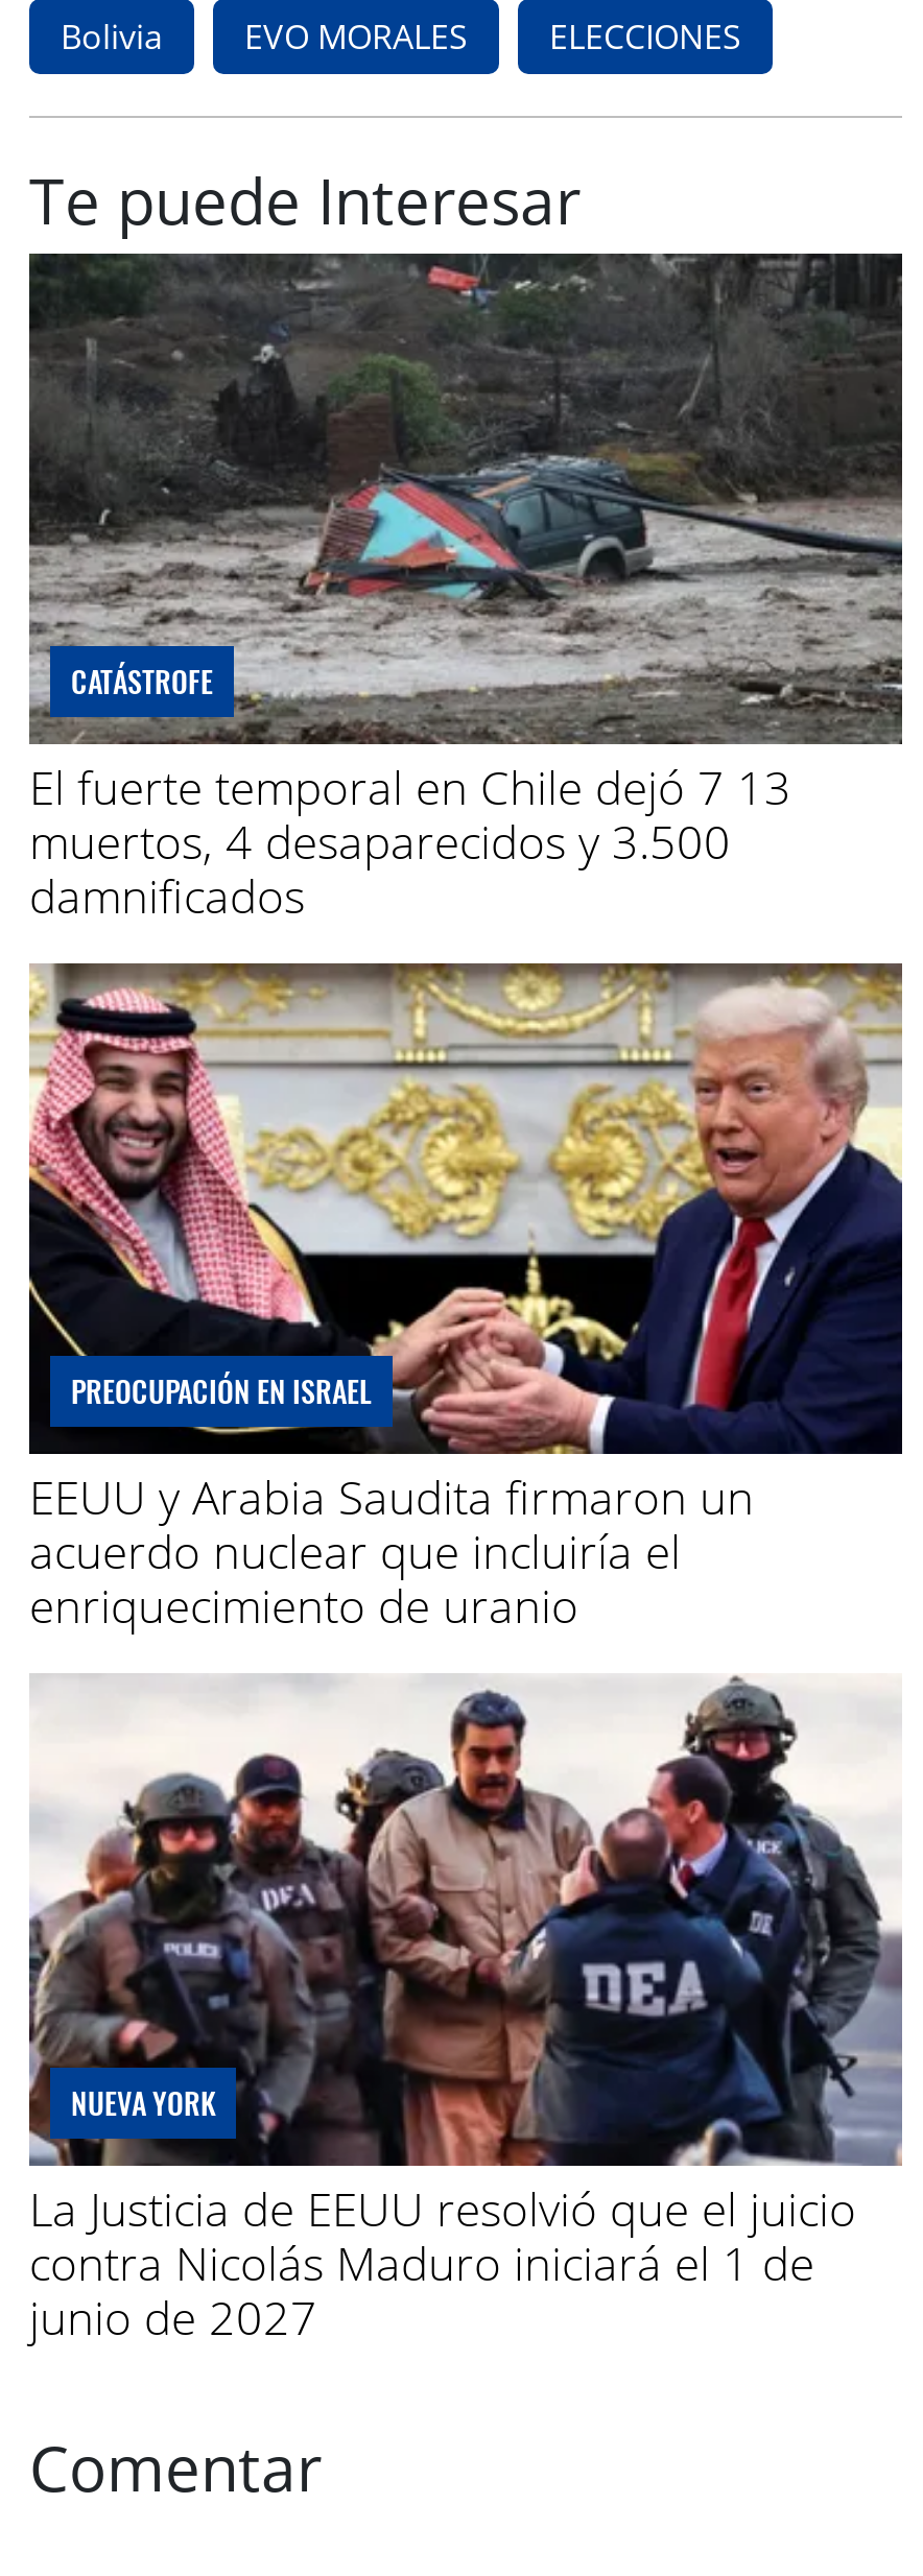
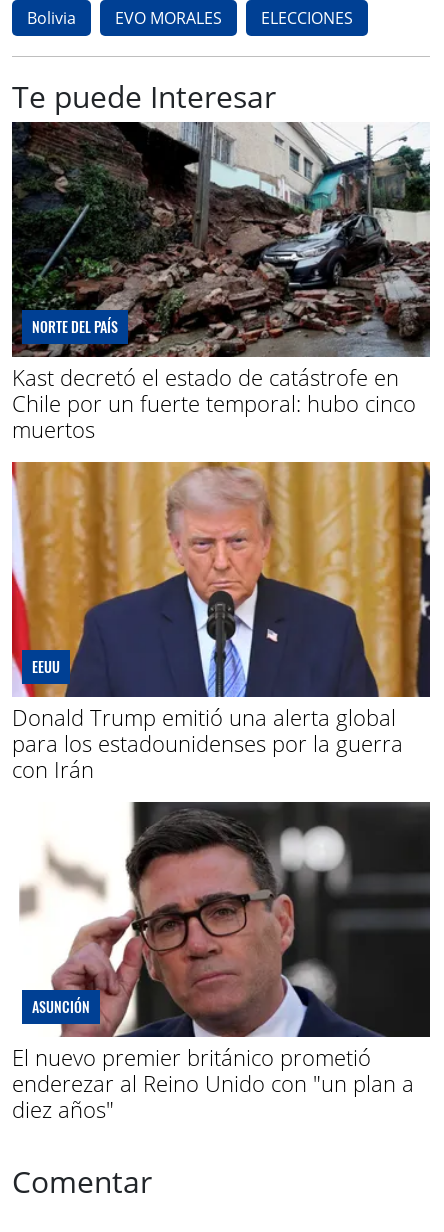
[27,251,904,745] [image] | CATÁSTROFE -> [12,121,430,354] [image] | NORTE DEL PAÍS
[29,755,791,926] El fuerte temporal en Chile dejó 7 13 | muertos, 4 desaparecidos y 3.500 | damnificados -> [12,362,416,444] Kast decretó el estado de catástrofe en | Chile por un fuerte temporal: hubo cinco | muertos
[27,962,904,1455] [image] | PREOCUPACIÓN EN ISRAEL -> [11,461,431,697] [image] | EEUU
[29,1465,754,1637] EEUU y Arabia Saudita firmaron un | acuerdo nuclear que incluiría el | enriquecimiento de uranio -> [12,702,403,784] Donald Trump emitió una alerta global | para los estadounidenses por la guerra | con Irán
[27,1674,902,2165] [image] | NUEVA YORK -> [12,801,431,1037] [image] | ASUNCIÓN
[29,2176,856,2347] La Justicia de EEUU resolvió que el juicio | contra Nicolás Maduro iniciará el 1 de | junio de 2027 -> [12,1042,414,1124] El nuevo premier británico prometió | enderezar al Reino Unido con "un plan a | diez años"

